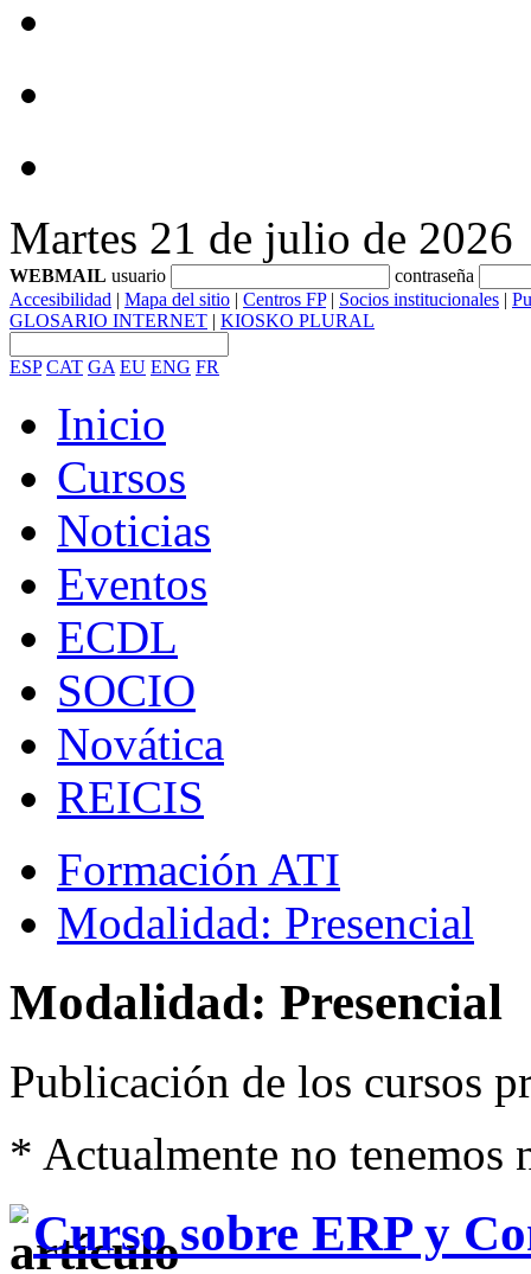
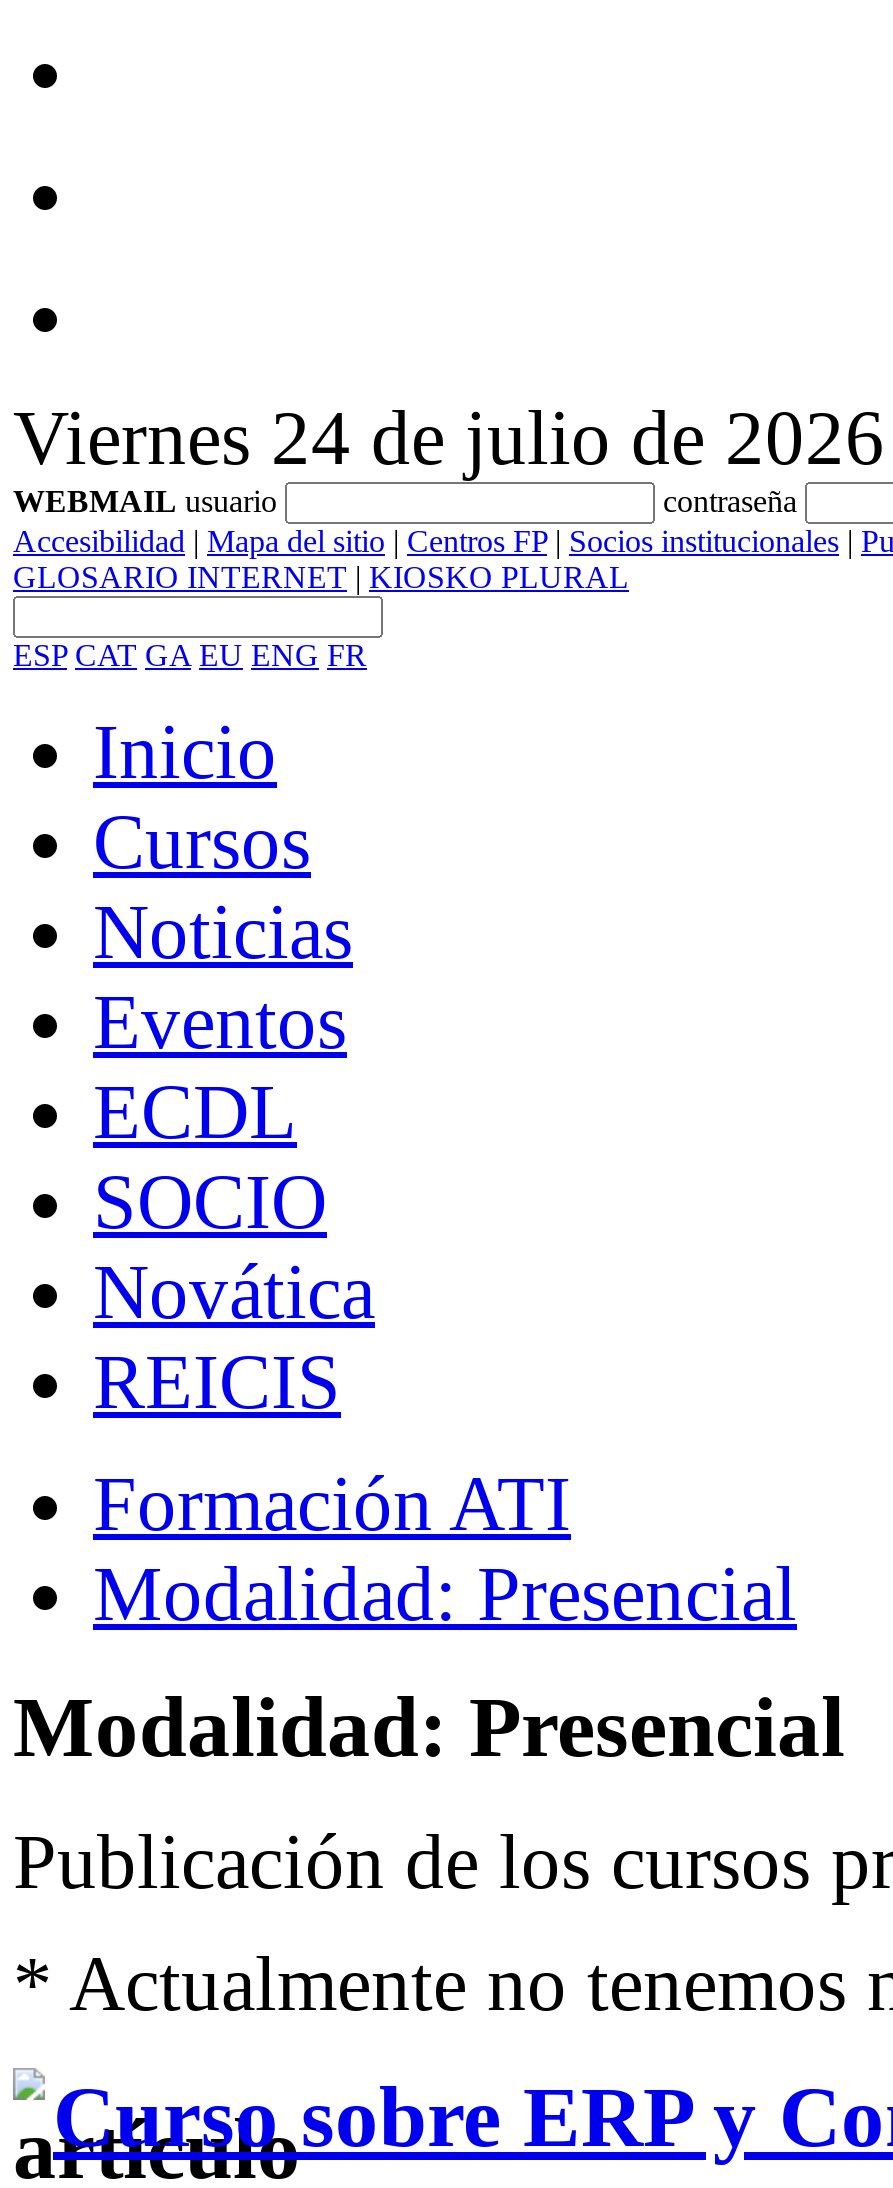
[9,212,513,263] Martes 21 de julio de 2026 -> [13,394,885,480] Viernes 24 de julio de 2026

